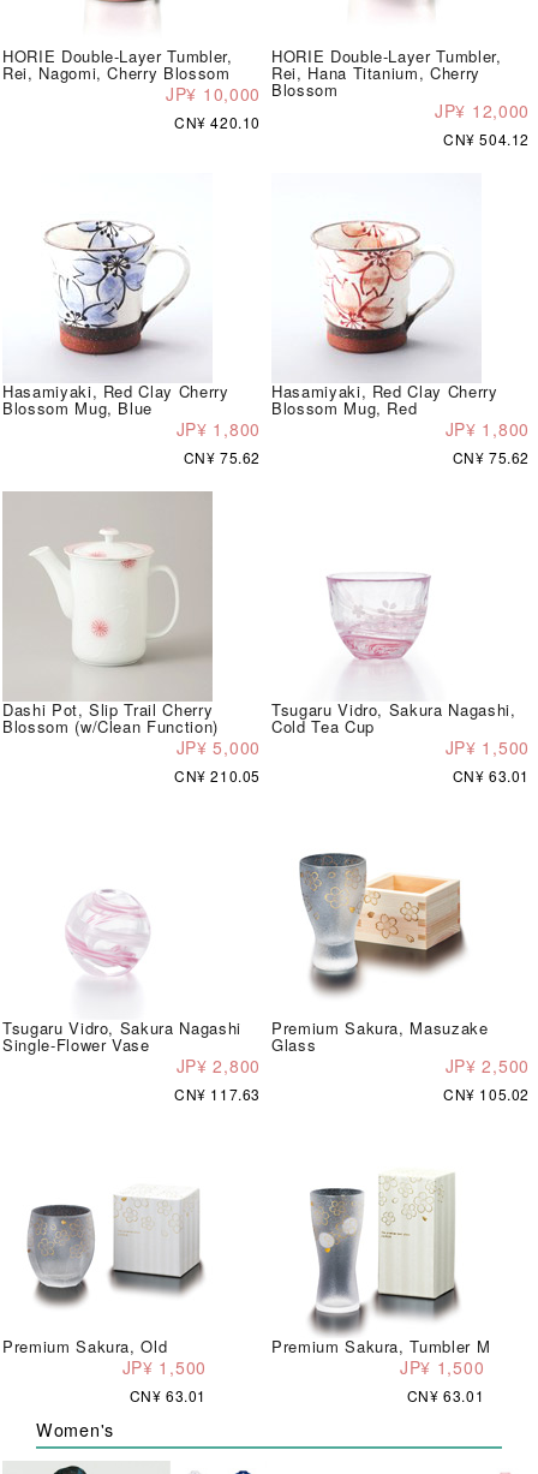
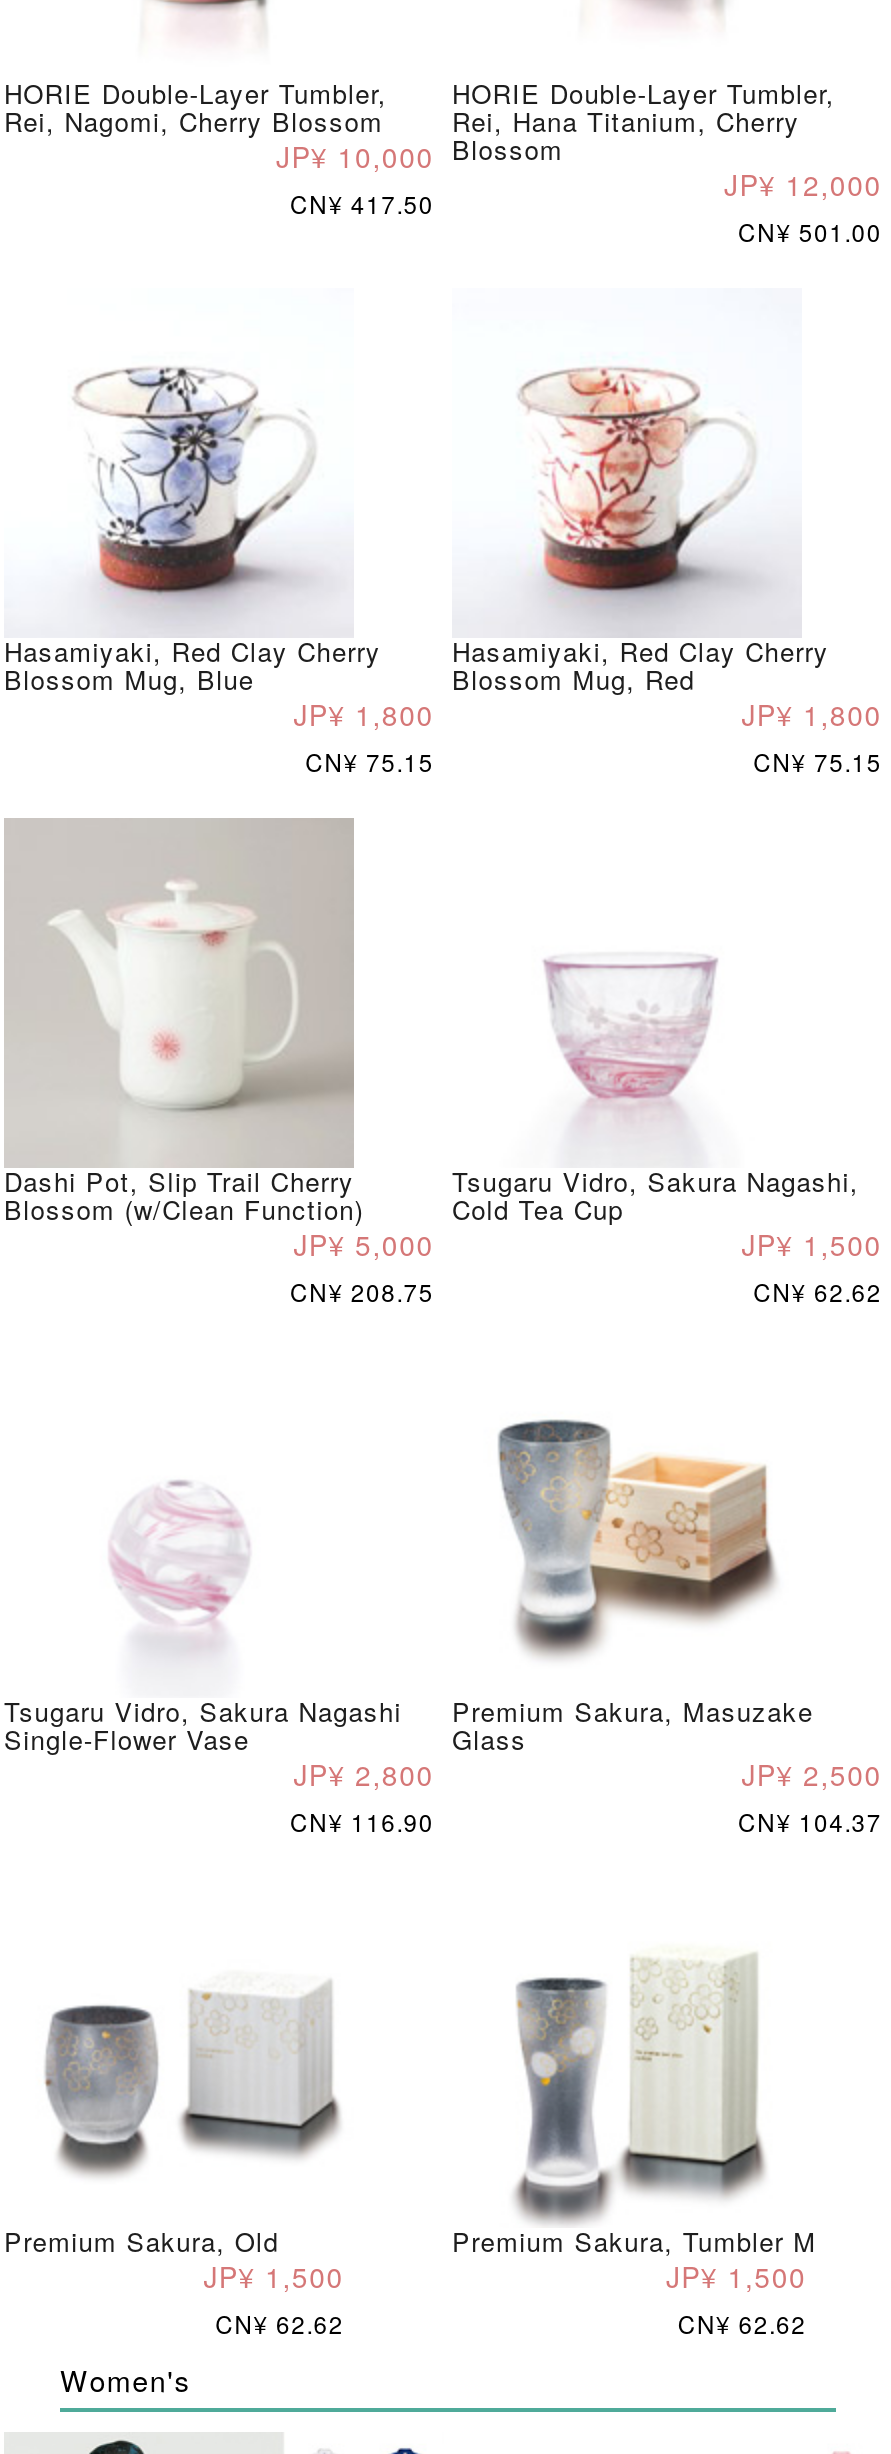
[174,111,261,132] CN¥ 420.10 -> [290,185,434,219] CN¥ 417.50
[443,128,530,148] CN¥ 504.12 -> [738,213,882,247] CN¥ 501.00
[183,446,261,467] CN¥ 75.62 -> [305,743,434,777] CN¥ 75.15
[452,446,530,467] CN¥ 75.62 -> [753,743,882,777] CN¥ 75.15
[174,765,261,785] CN¥ 210.05 -> [290,1273,434,1307] CN¥ 208.75
[452,765,530,785] CN¥ 63.01 -> [753,1273,882,1307] CN¥ 62.62
[174,1083,261,1103] CN¥ 117.63 -> [290,1803,434,1837] CN¥ 116.90
[443,1083,530,1103] CN¥ 105.02 -> [738,1803,882,1837] CN¥ 104.37
[129,1385,207,1405] CN¥ 63.01 -> [215,2305,344,2339] CN¥ 62.62
[407,1385,484,1405] CN¥ 63.01 -> [678,2305,806,2339] CN¥ 62.62

